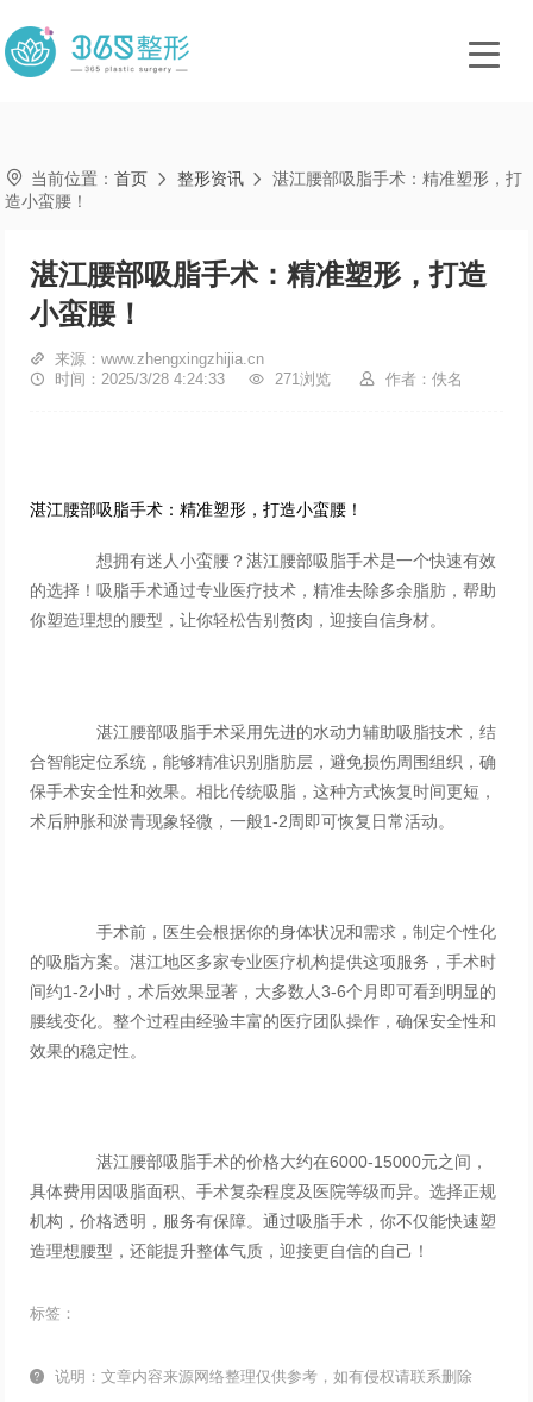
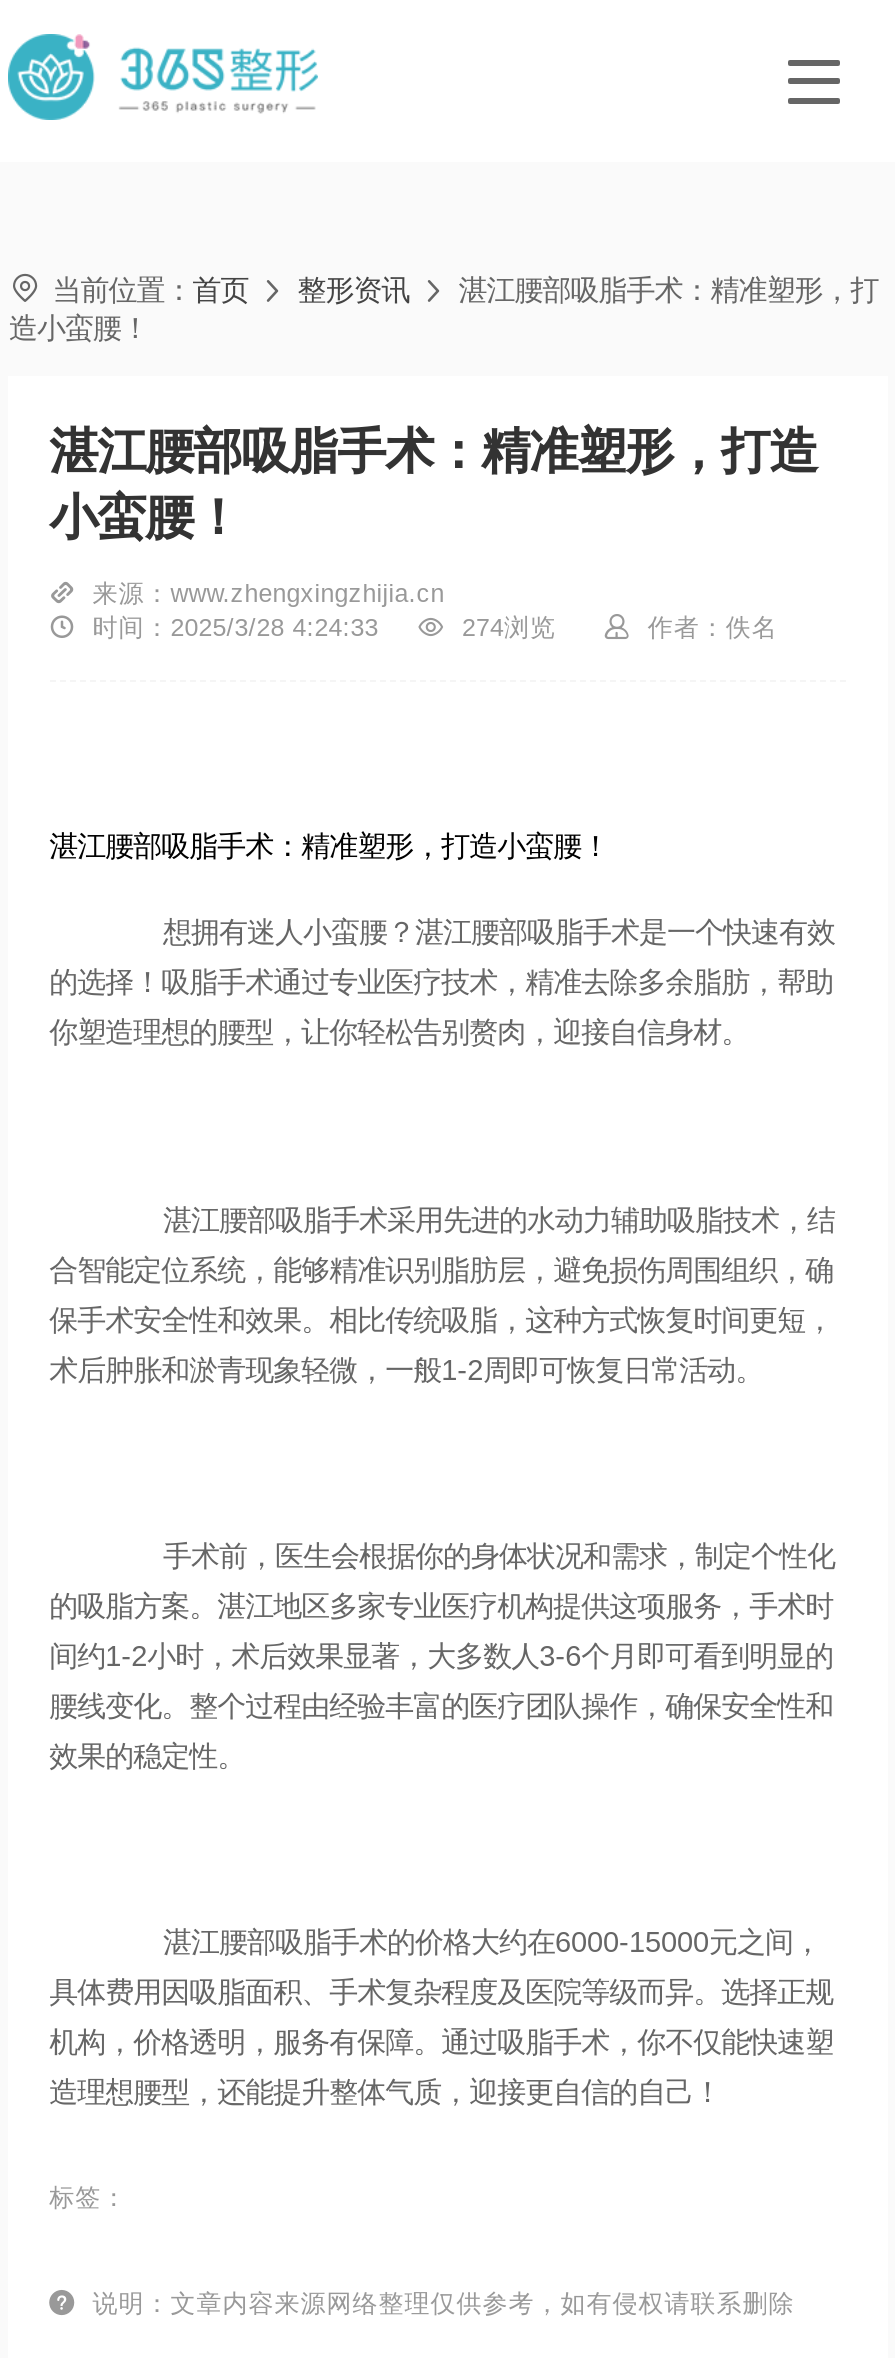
[275,371,331,388] 271浏览 -> [462,614,556,642] 274浏览

